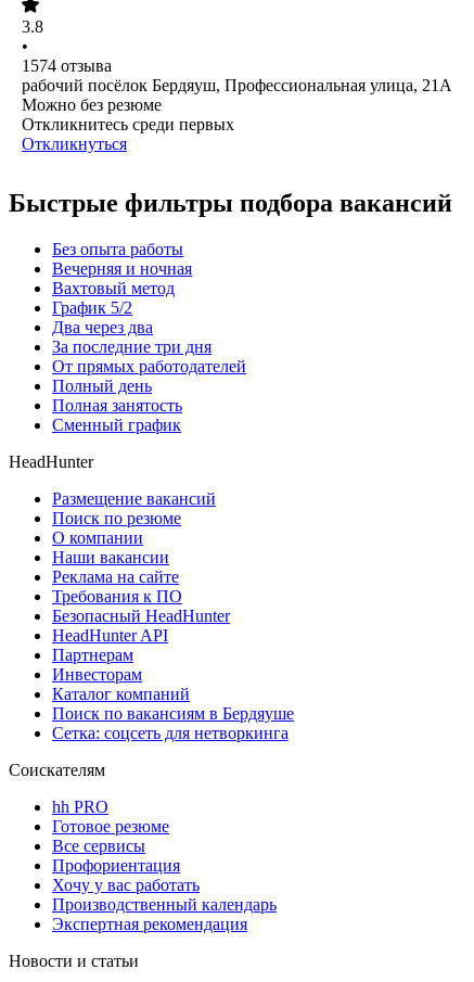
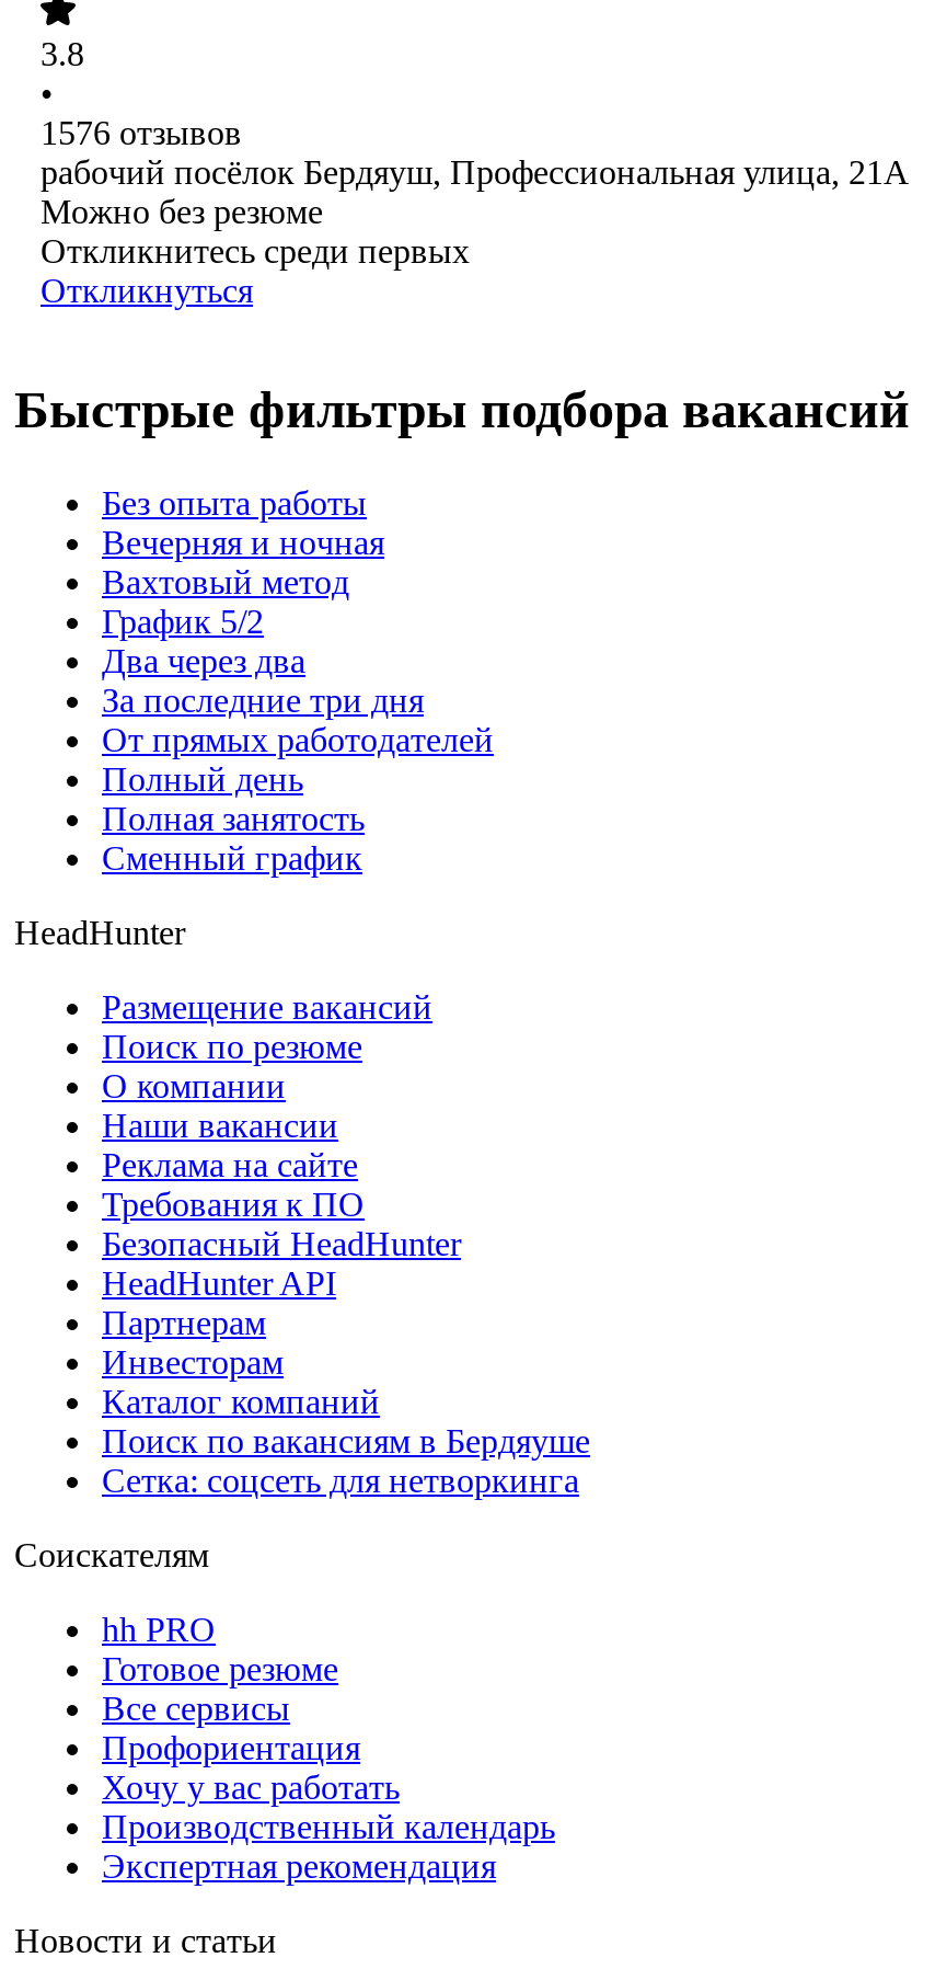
[22,57,112,75] 1574 отзыва -> [41,115,242,152] 1576 отзывов

